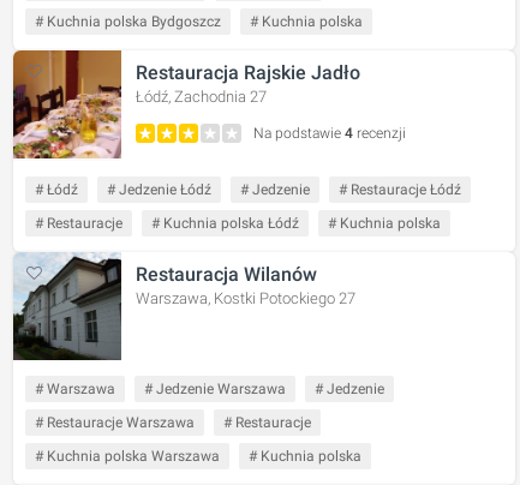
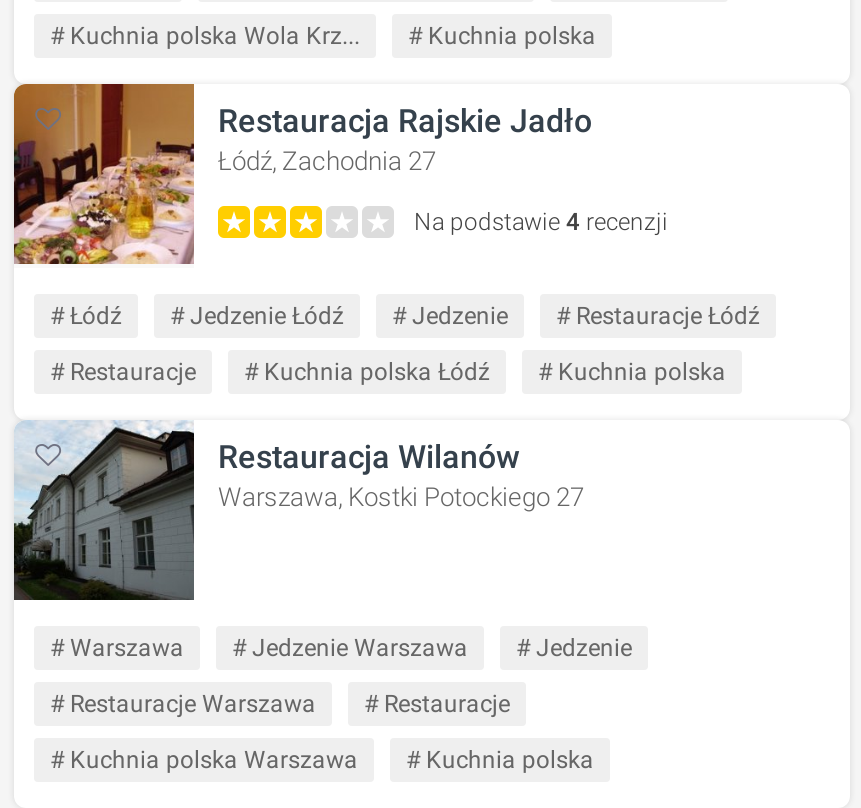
[35,13,221,30] # Kuchnia polska Bydgoszcz -> [50,22,360,50] # Kuchnia polska Wola Krz...

